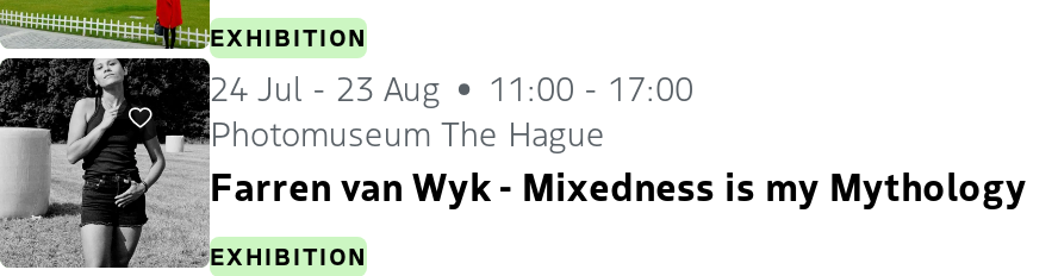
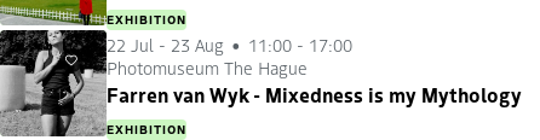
[210,63,693,111] 24 Jul - 23 Aug 11:00 - 17:00 -> [107,32,352,56] 22 Jul - 23 Aug 11:00 - 17:00

